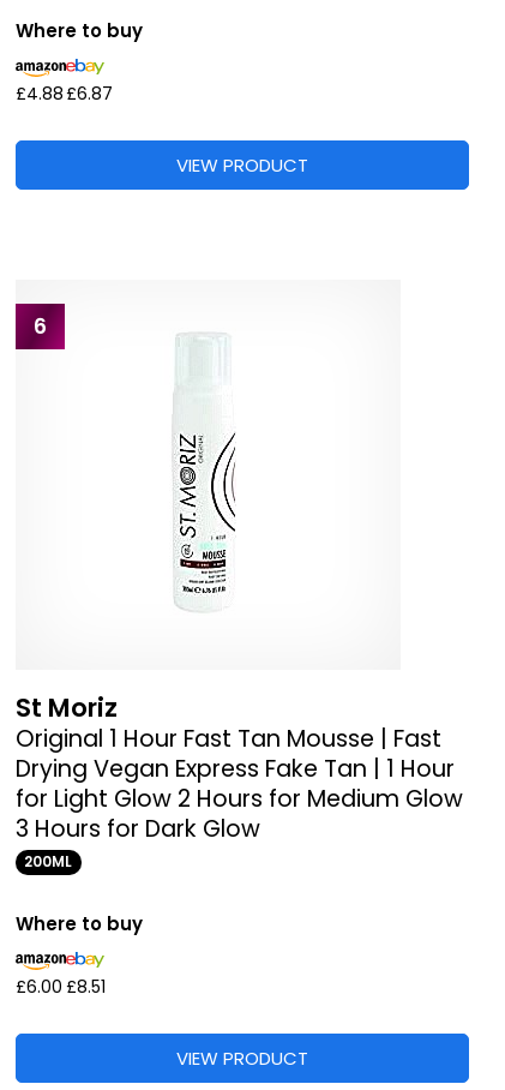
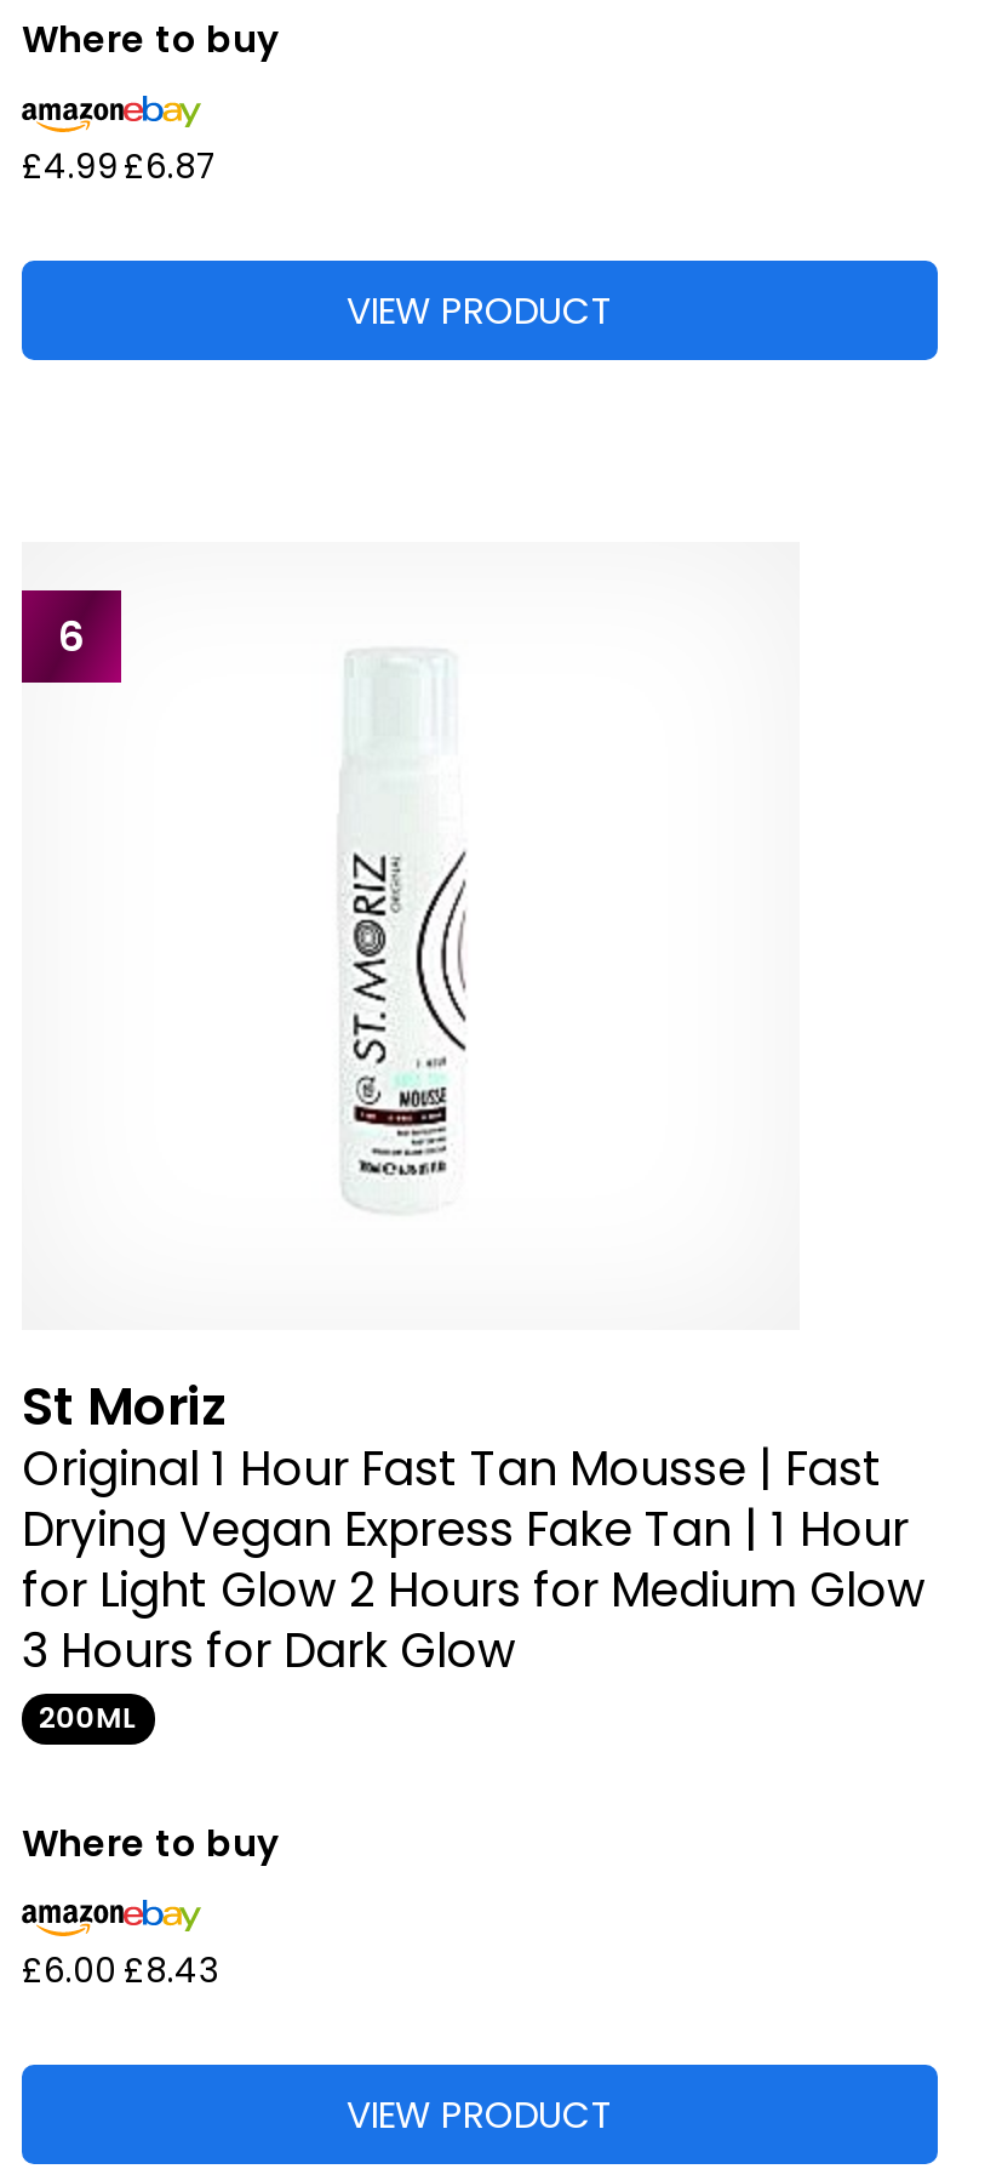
[16,82,113,106] £4.88 £6.87 -> [22,142,218,191] £4.99 £6.87
[16,975,106,999] £6.00 £8.51 -> [22,1945,218,1994] £6.00 £8.43

